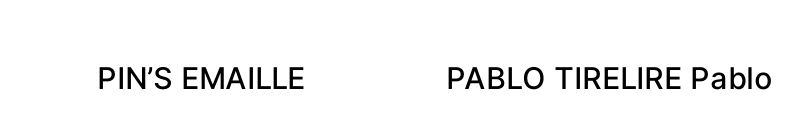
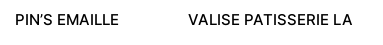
[446,59,772,97] PABLO TIRELIRE Pablo -> [188,10,353,29] VALISE PATISSERIE LA

